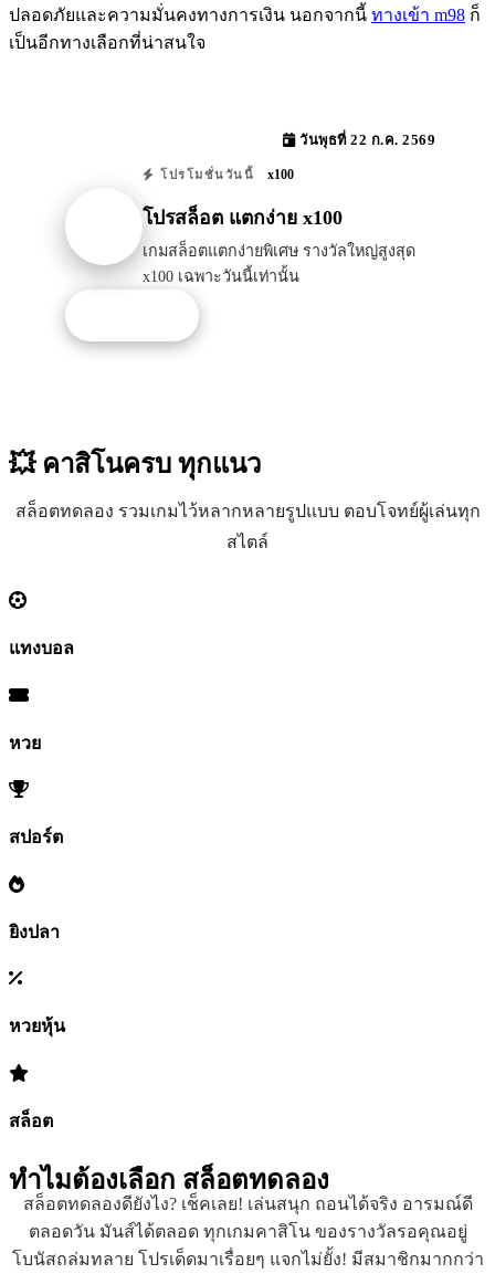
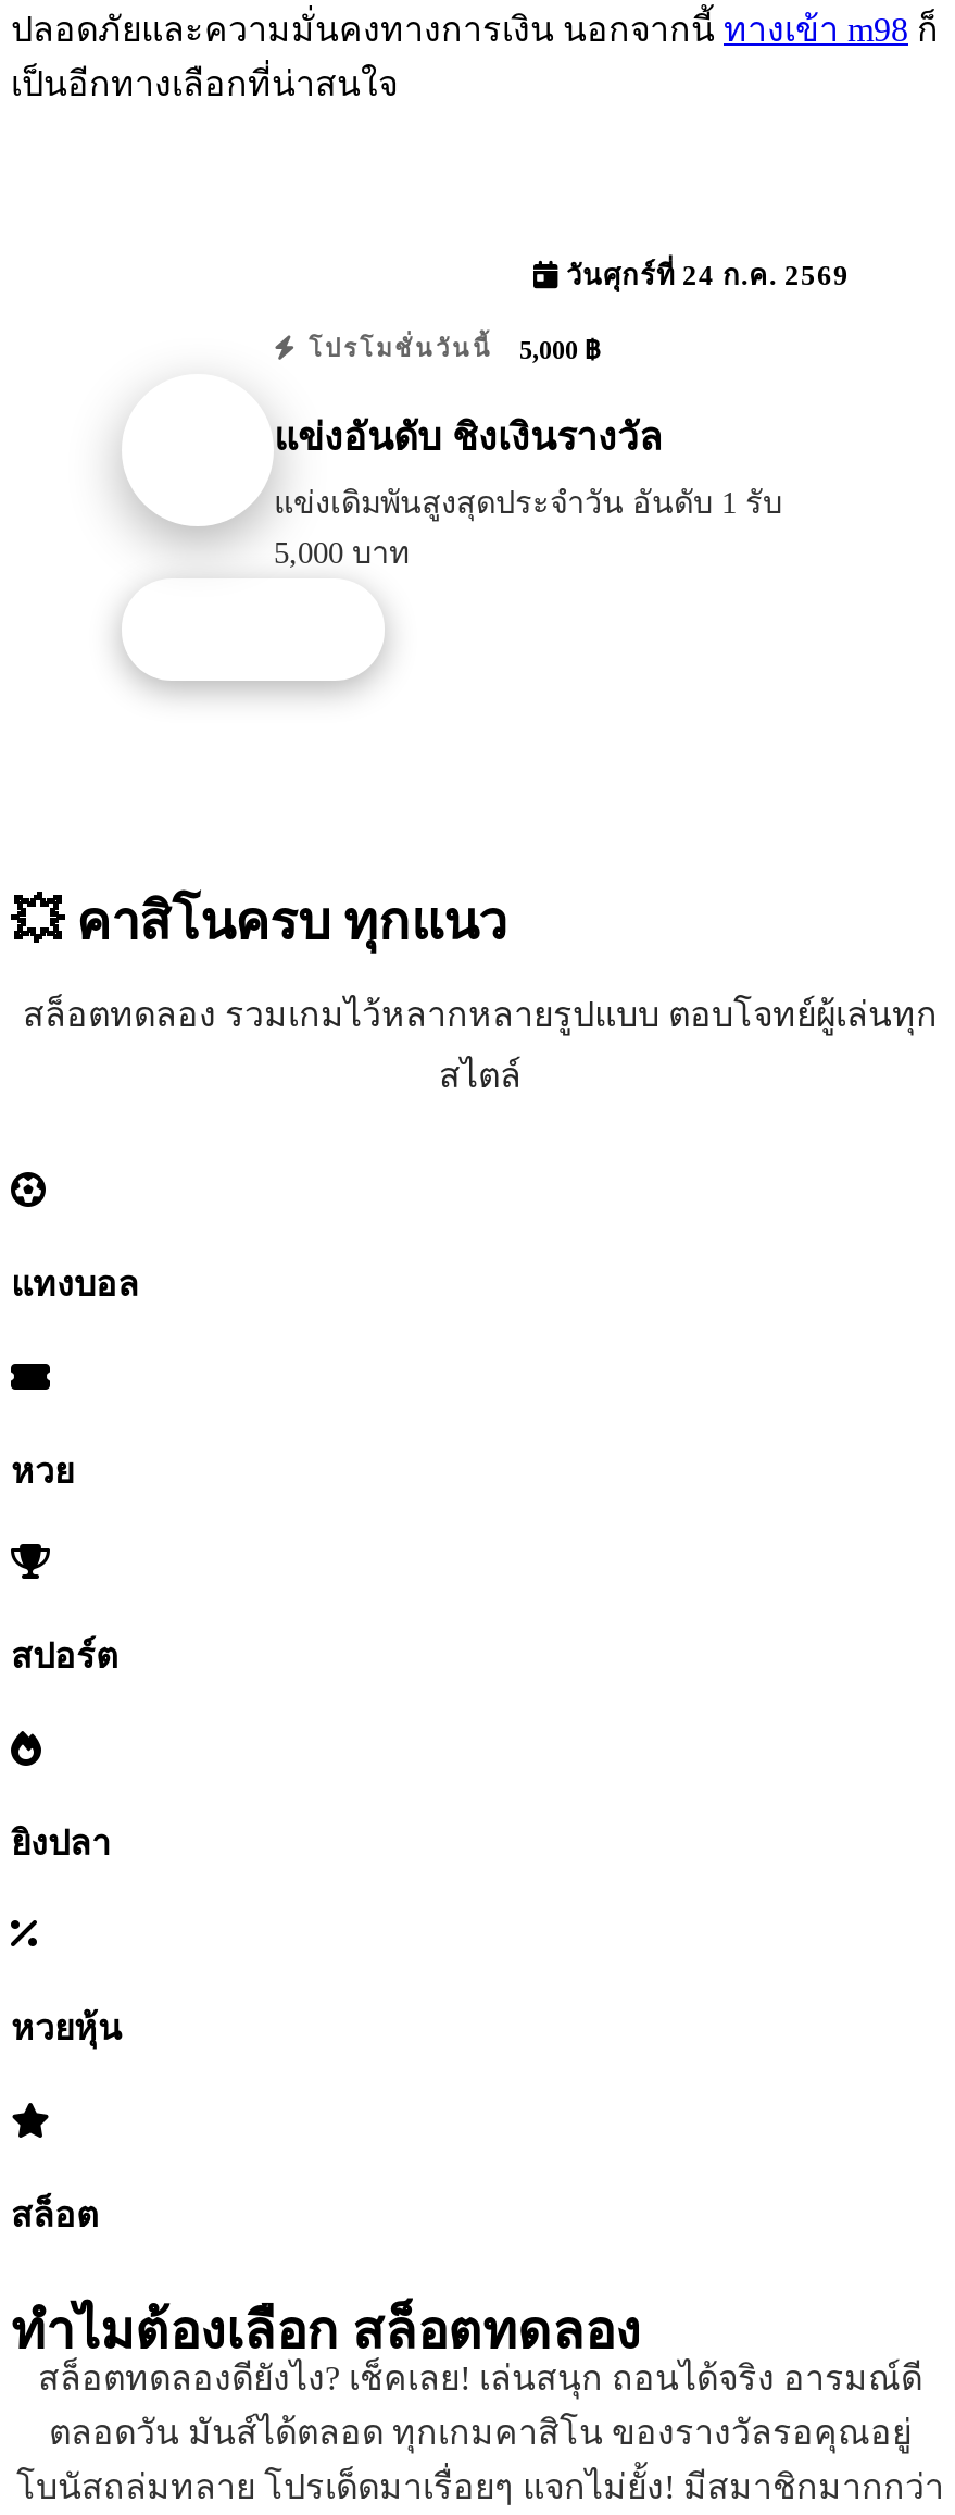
[296,132,435,148] วันพุธที่ 22 ก.ค. 2569 -> [558,260,850,291] วันศุกร์ที่ 24 ก.ค. 2569
[155,166,294,182] โปรโมชั่นวันนี้ x100 -> [299,334,600,364] โปรโมชั่นวันนี้ 5,000 ฿
[143,207,343,229] โปรสล็อต แตกง่าย x100 -> [274,416,663,459] แข่งอันดับ ชิงเงินรางวัล
[143,242,415,285] เกมสล็อตแตกง่ายพิเศษ รางวัลใหญ่สูงสุด | x100 เฉพาะวันนี้เท่านั้น -> [274,485,782,570] แข่งเดิมพันสูงสุดประจำวัน อันดับ 1 รับ | 5,000 บาท

